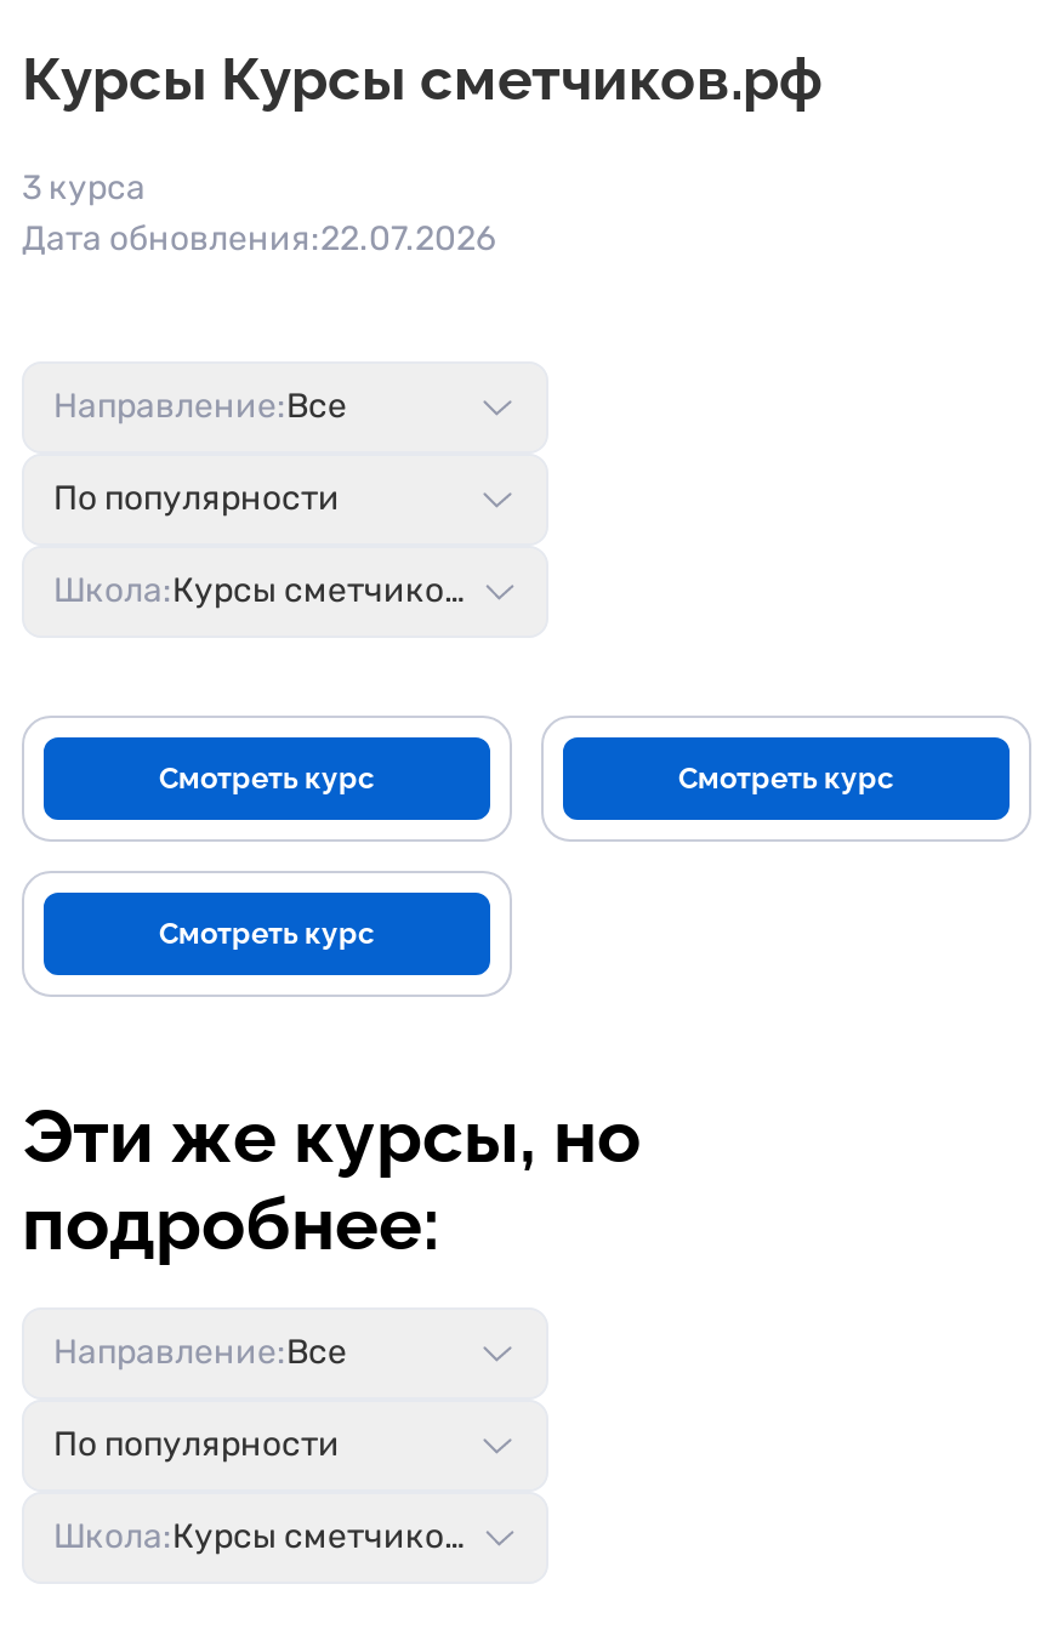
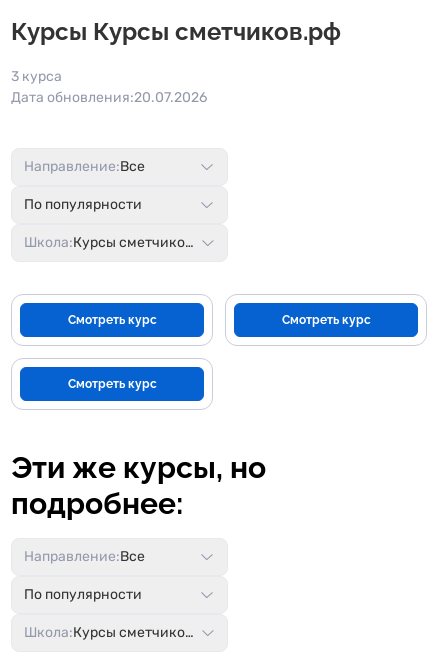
[22,218,495,260] Дата обновления:22.07.2026 -> [11,89,207,106] Дата обновления:20.07.2026

